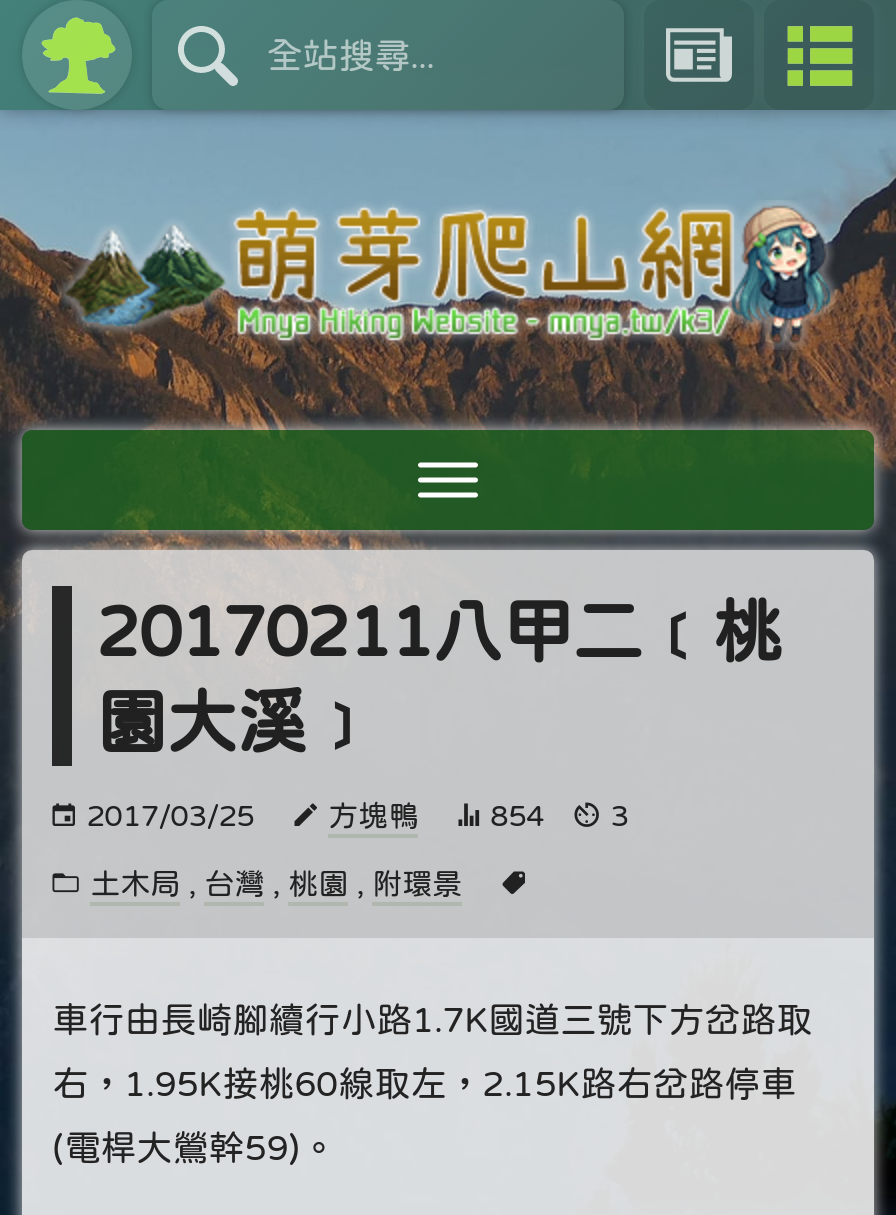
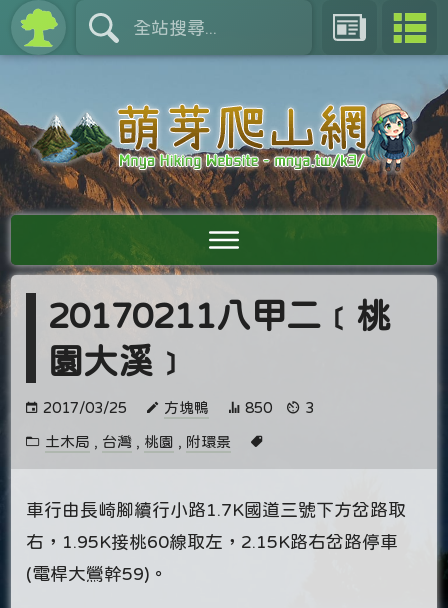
[482,800,628,830] 854 3 -> [241,400,314,415] 850 3

